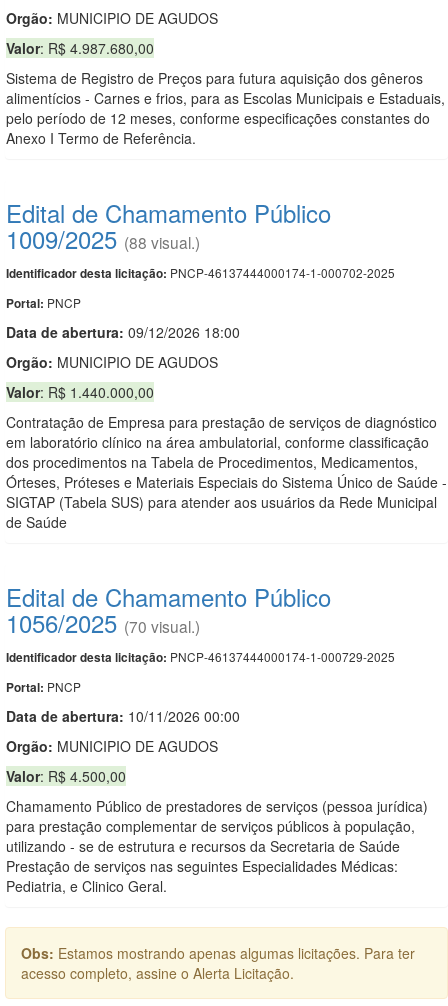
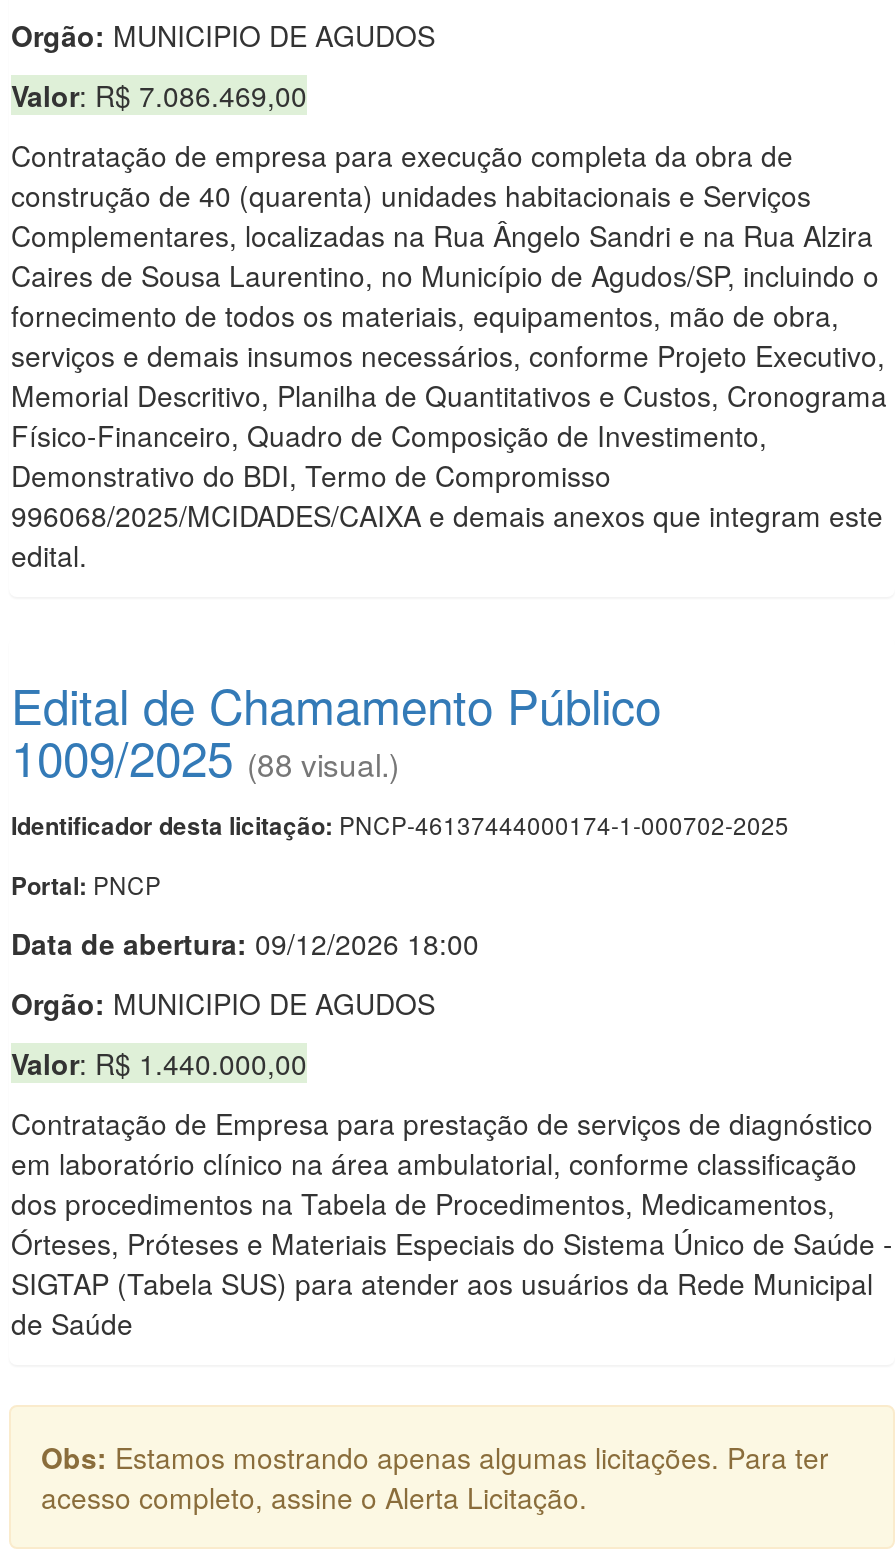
[6,38,154,58] Valor: R$ 4.987.680,00 -> [11,74,307,114] Valor: R$ 7.086.469,00
[6,68,445,148] Sistema de Registro de Preços para futura aquisição dos gêneros | alimentícios - Carnes e frios, para as Escolas Municipais e Estaduais, | pelo período de 12 meses, conforme especificações constantes do | Anexo I Termo de Referência. -> [11,134,887,574] Contratação de empresa para execução completa da obra de | construção de 40 (quarenta) unidades habitacionais e Serviços | Complementares, localizadas na Rua Ângelo Sandri e na Rua Alzira | Caires de Sousa Laurentino, no Município de Agudos/SP, incluindo o | fornecimento de todos os materiais, equipamentos, mão de obra, | serviços e demais insumos necessários, conforme Projeto Executivo, | Memorial Descritivo, Planilha de Quantitativos e Custos, Cronograma | Físico-Financeiro, Quadro de Composição de Investimento, | Demonstrativo do BDI, Termo de Compromisso | 996068/2025/MCIDADES/CAIXA e demais anexos que integram este | edital.
moved [6,195,447,532] -> [11,668,893,1342]: Edital de Chamamento Público | 1009/2025 (88 visual.) | Identificador desta licitação: PNCP-46137444000174-1-000702-2025 | ... | SIGTAP (Tabela SUS) para atender aos usuários da Rede Municipal | de Saúde
[6,579,428,896] Edital de Chamamento Público | 1056/2025 (70 visual.) | Identificador desta licitação: PNCP-46137444000174-1-000729-2025 | Portal: PNCP | Data de abertura: 10/11/2026 00:00 | Orgão: MUNICIPIO DE AGUDOS | Valor: R$ 4.500,00 | Chamamento Público de prestadores de serviços (pessoa jurídica) | para prestação complementar de serviços públicos à população, | utilizando - se de estrutura e recursos da Secretaria de Saúde | Prestação de serviços nas seguintes Especialidades Médicas: | Pediatria, e Clinico Geral. -> none

